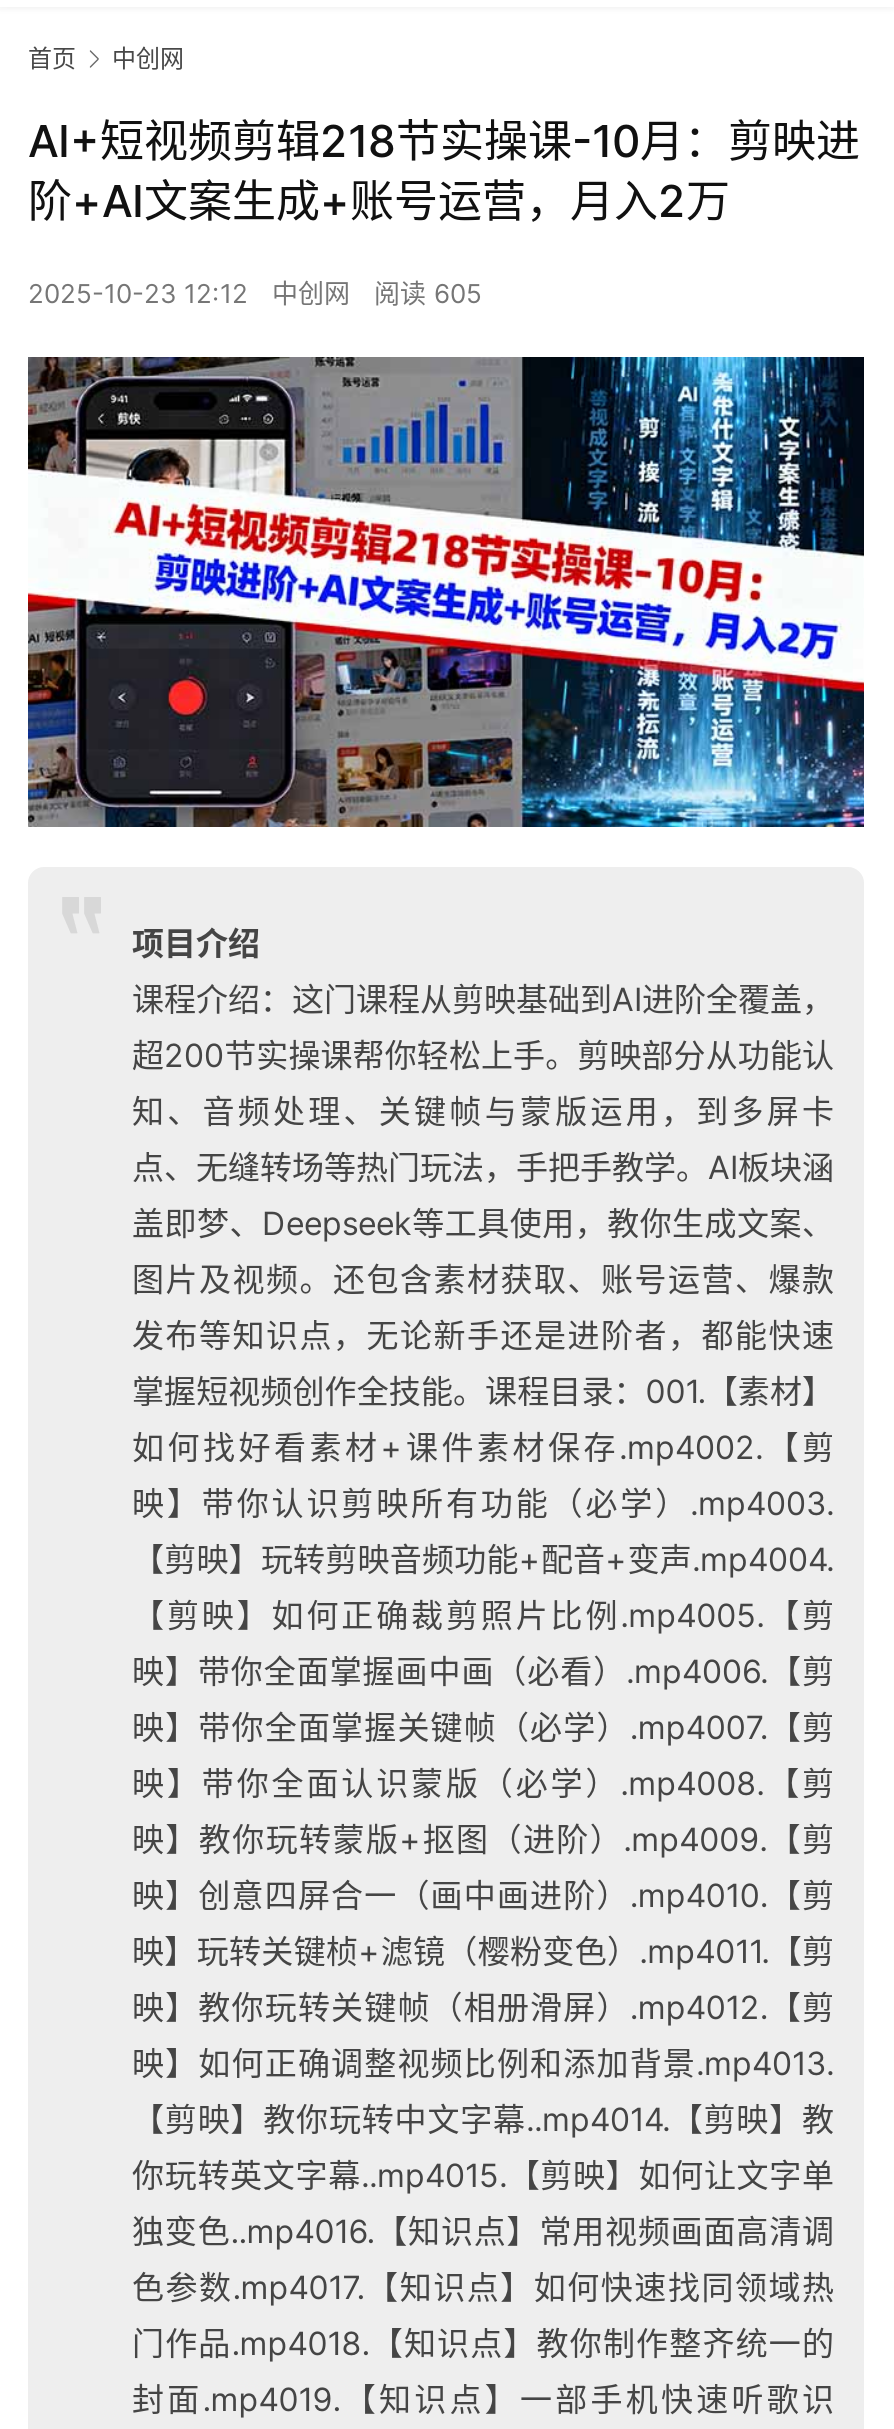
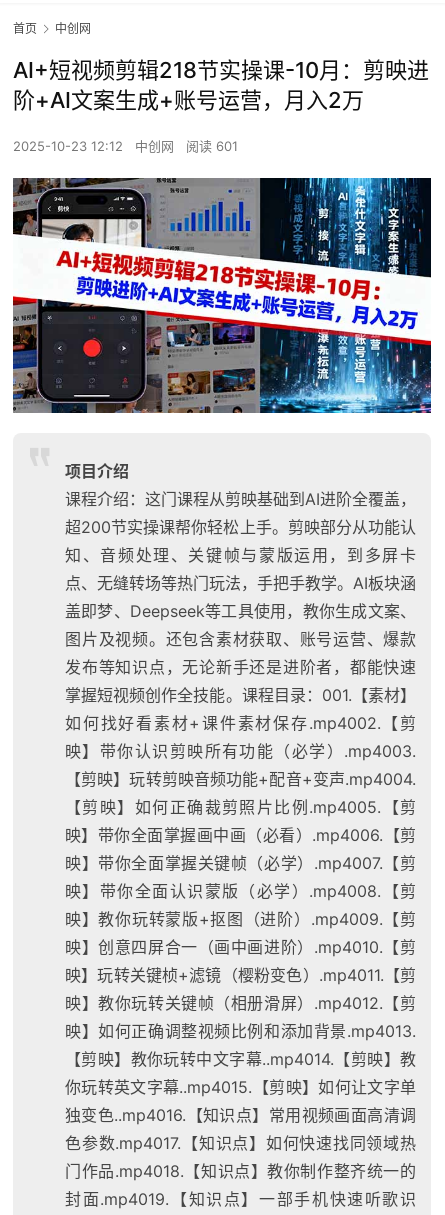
[28,277,482,309] 2025-10-23 12:12 中创网 阅读 605 -> [13,138,238,154] 2025-10-23 12:12 中创网 阅读 601

